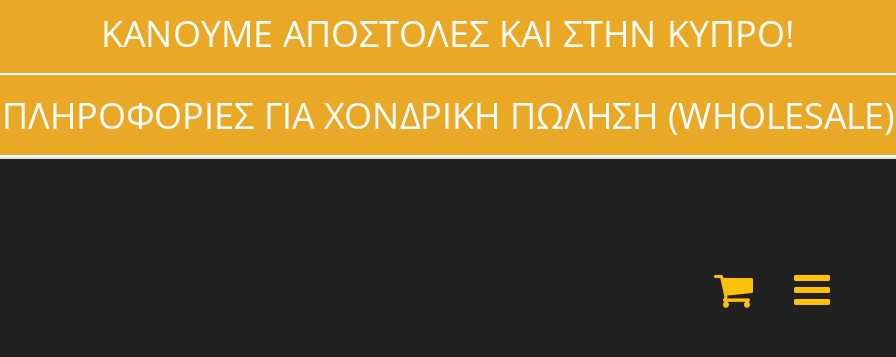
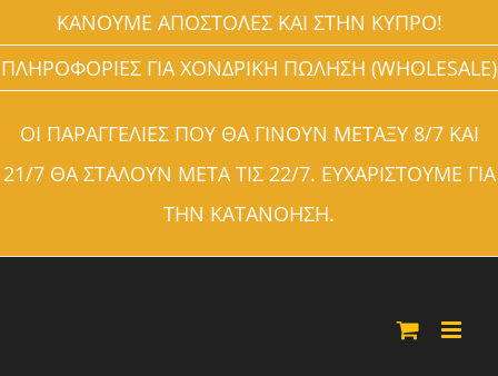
none -> [3,120,495,227] ΟΙ ΠΑΡΑΓΓΕΛΙΕΣ ΠΟΥ ΘΑ ΓΙΝΟΥΝ ΜΕΤΑΞΥ 8/7 ΚΑΙ | 21/7 ΘΑ ΣΤΑΛΟΥΝ ΜΕΤΑ ΤΙΣ 22/7. ΕΥΧΑΡΙΣΤΟΥΜΕ ΓΙΑ | ΤΗΝ ΚΑΤΑΝΟΗΣΗ.

